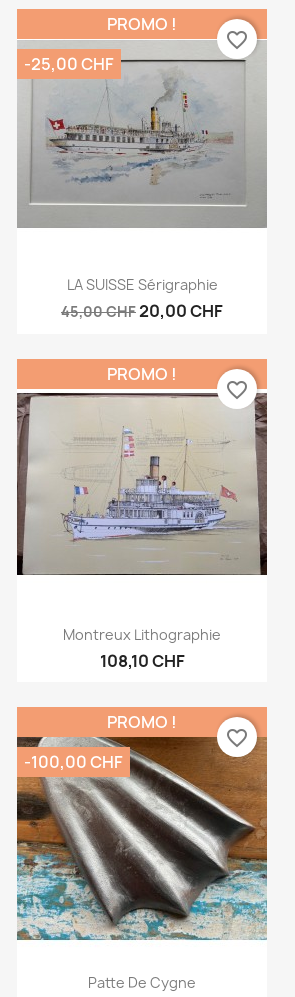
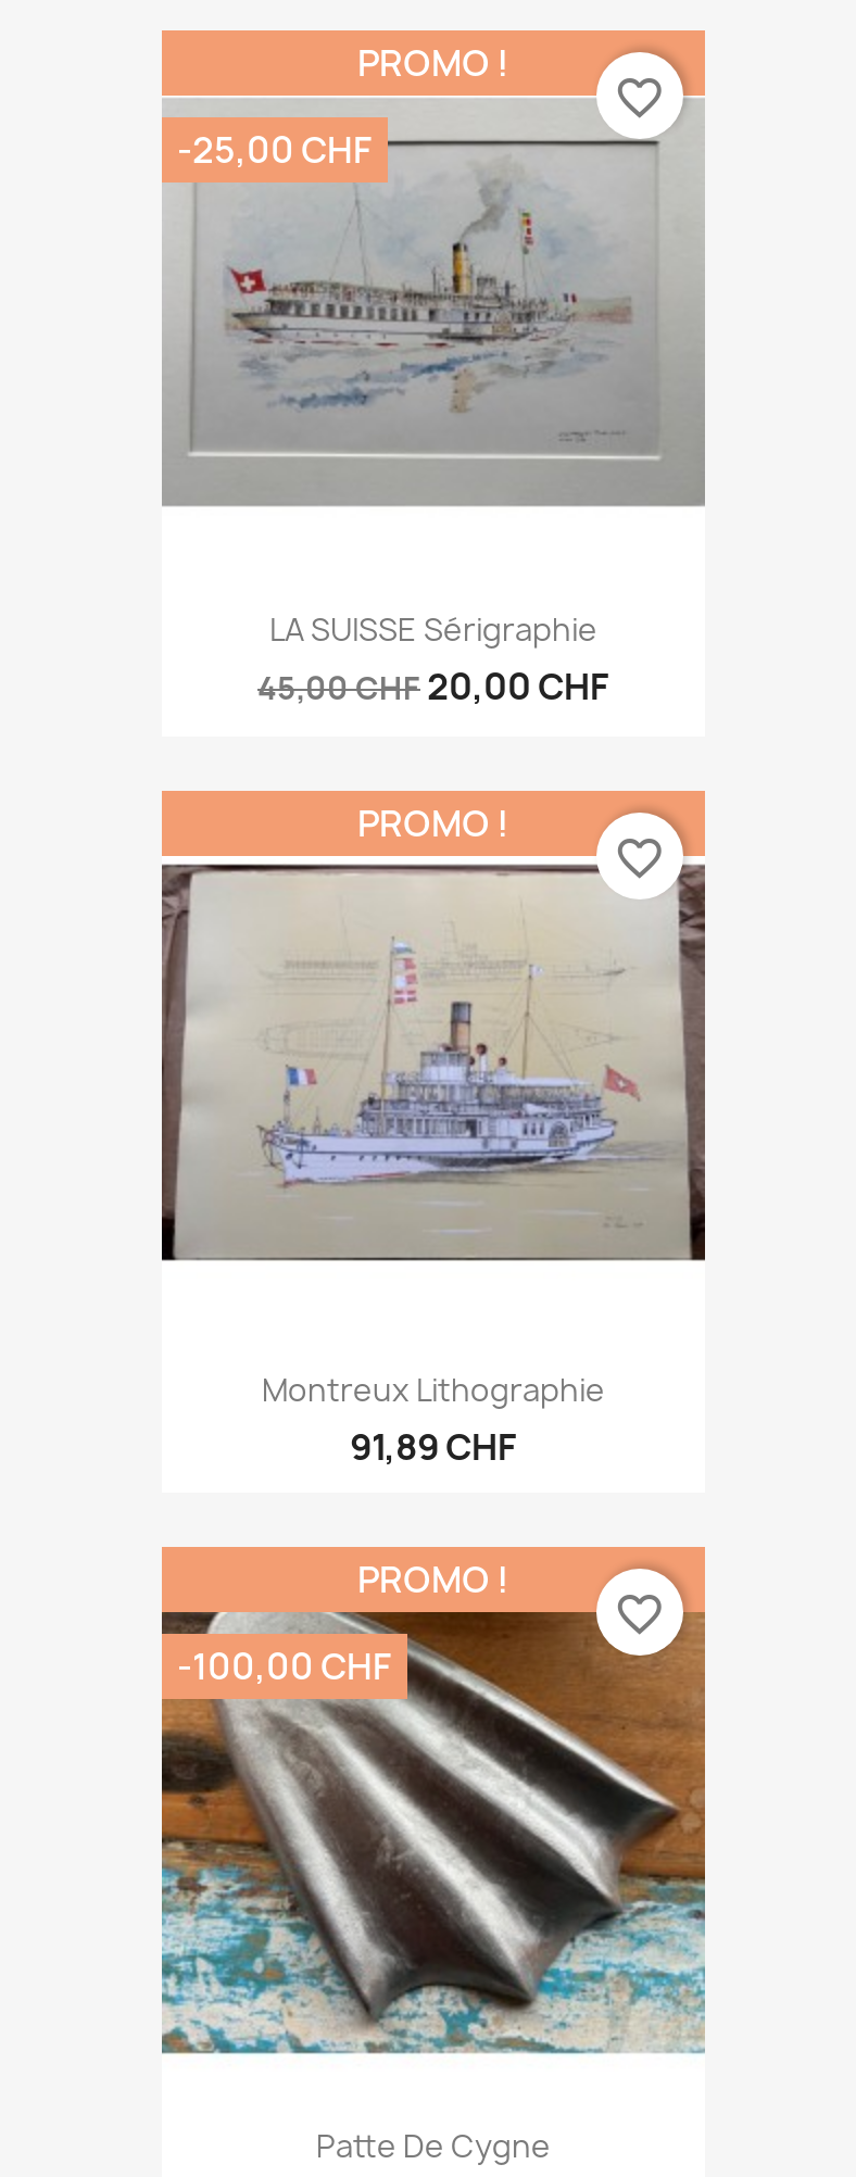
[99,650,184,672] 108,10 CHF -> [350,1423,517,1470] 91,89 CHF

